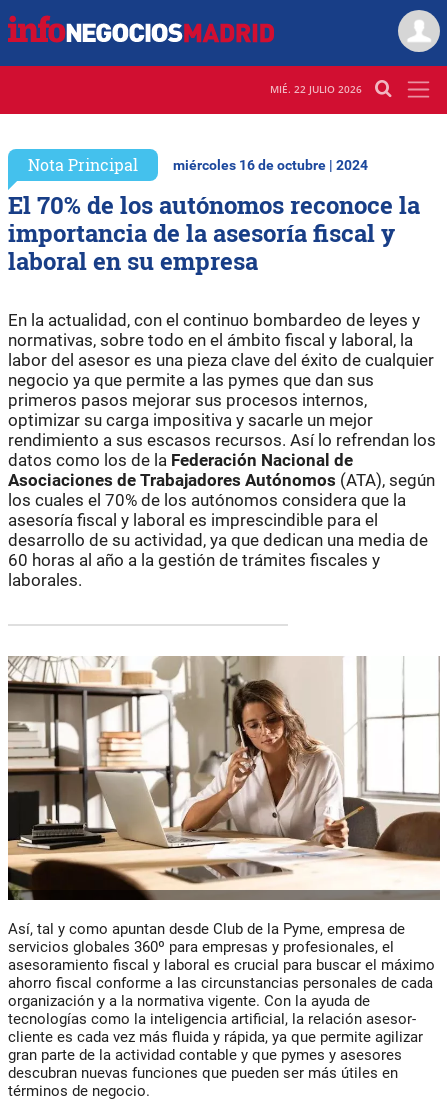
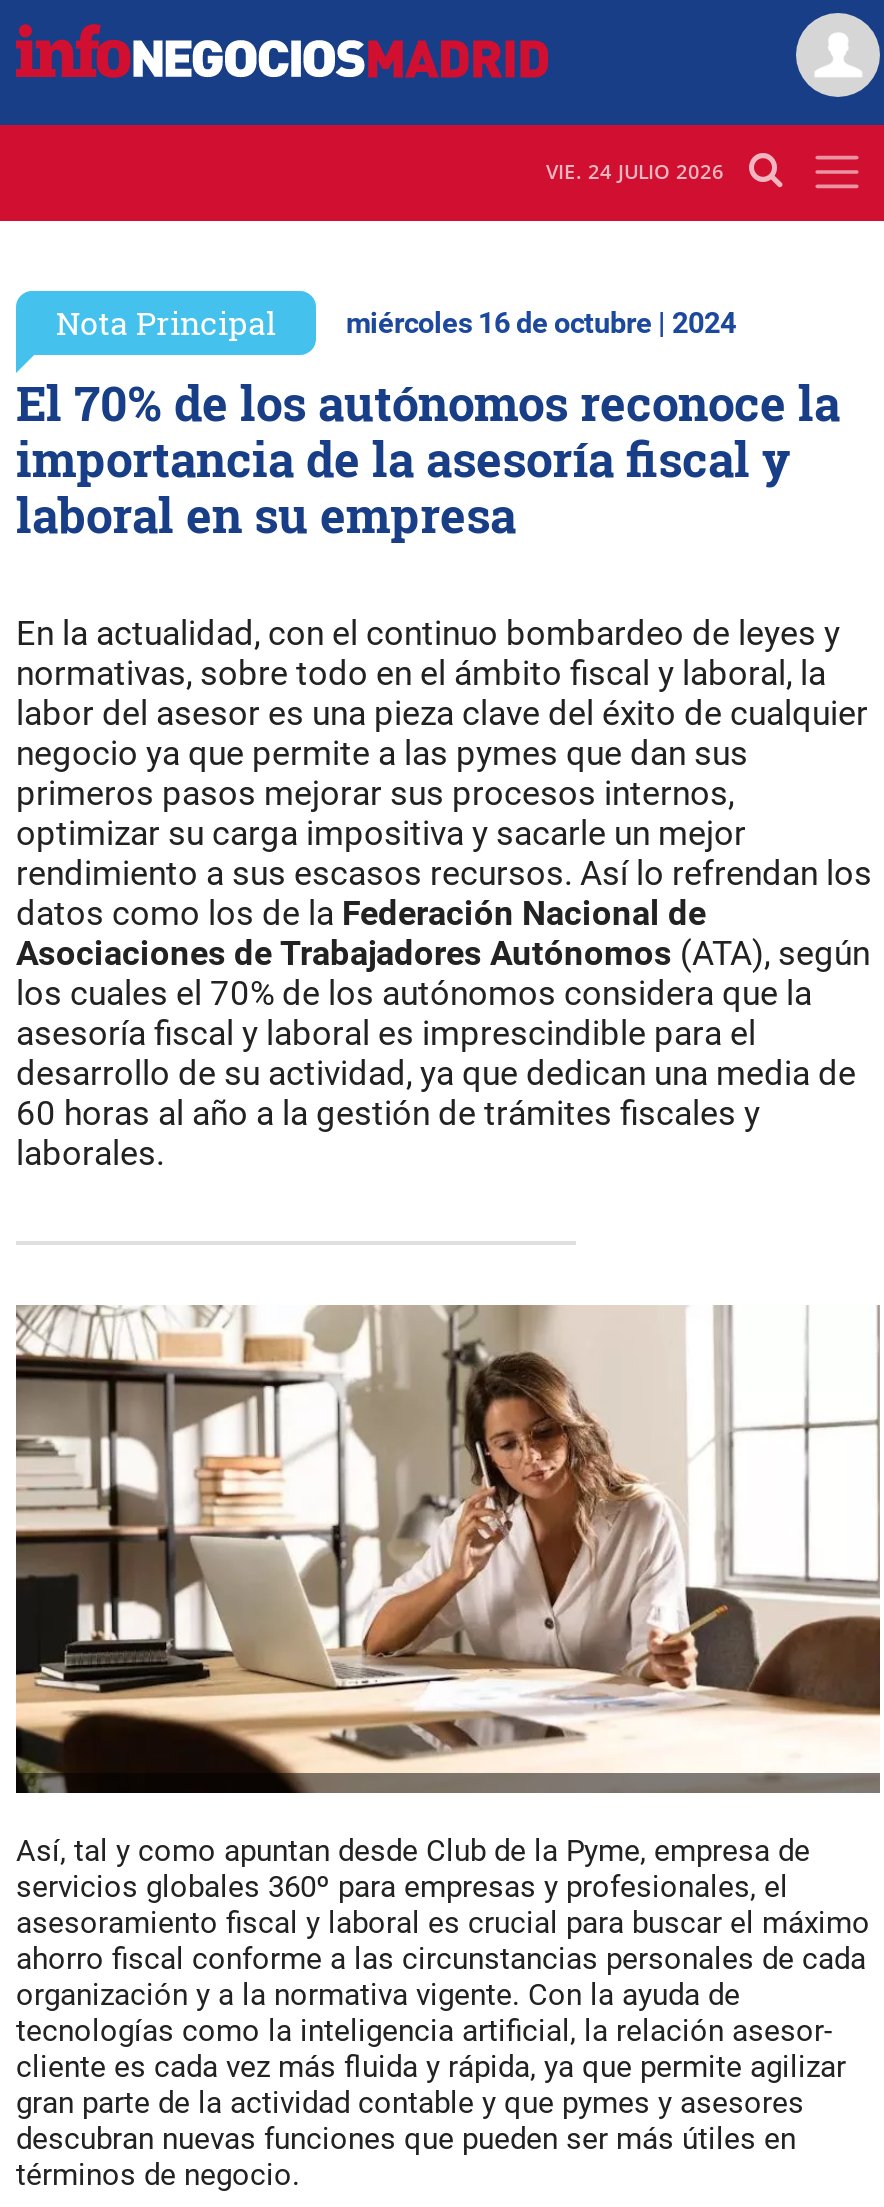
[270,82,362,96] MIÉ. 22 JULIO 2026 -> [546,158,724,186] VIE. 24 JULIO 2026

